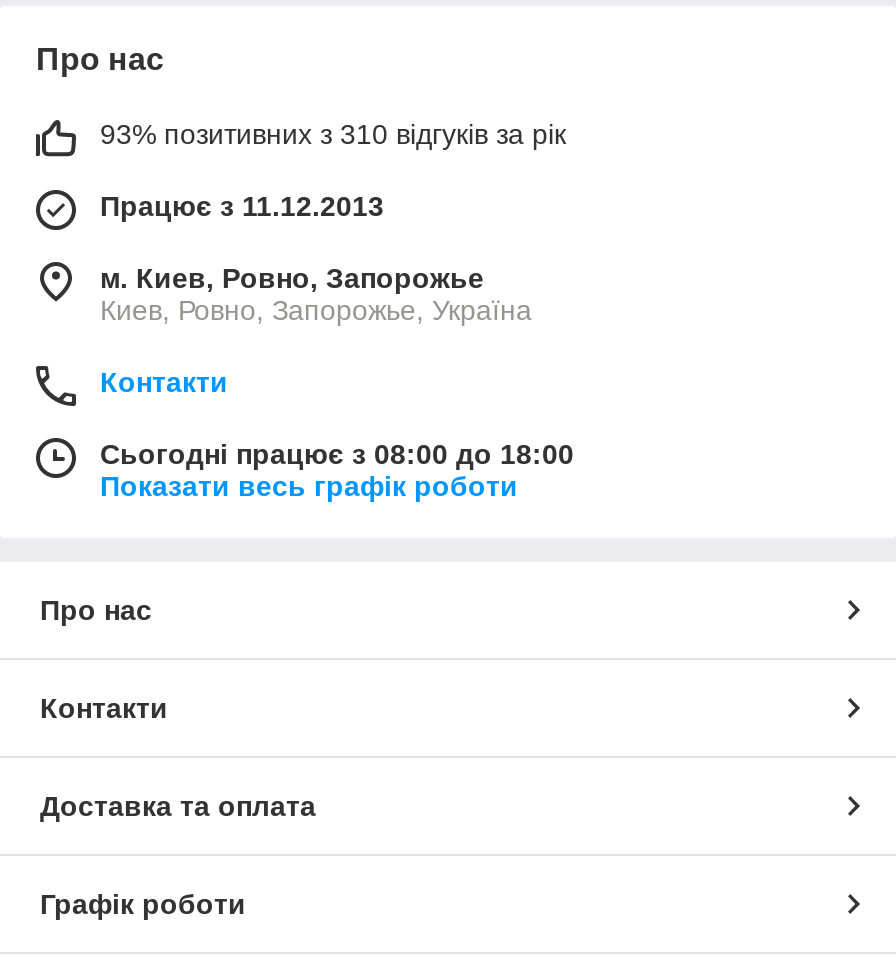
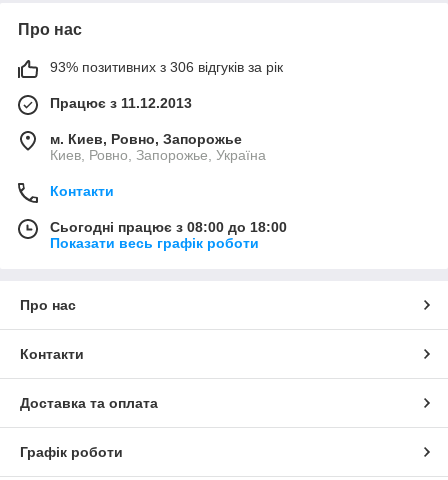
[100,118,566,150] 93% позитивних з 310 відгуків за рік -> [50,59,283,75] 93% позитивних з 306 відгуків за рік

